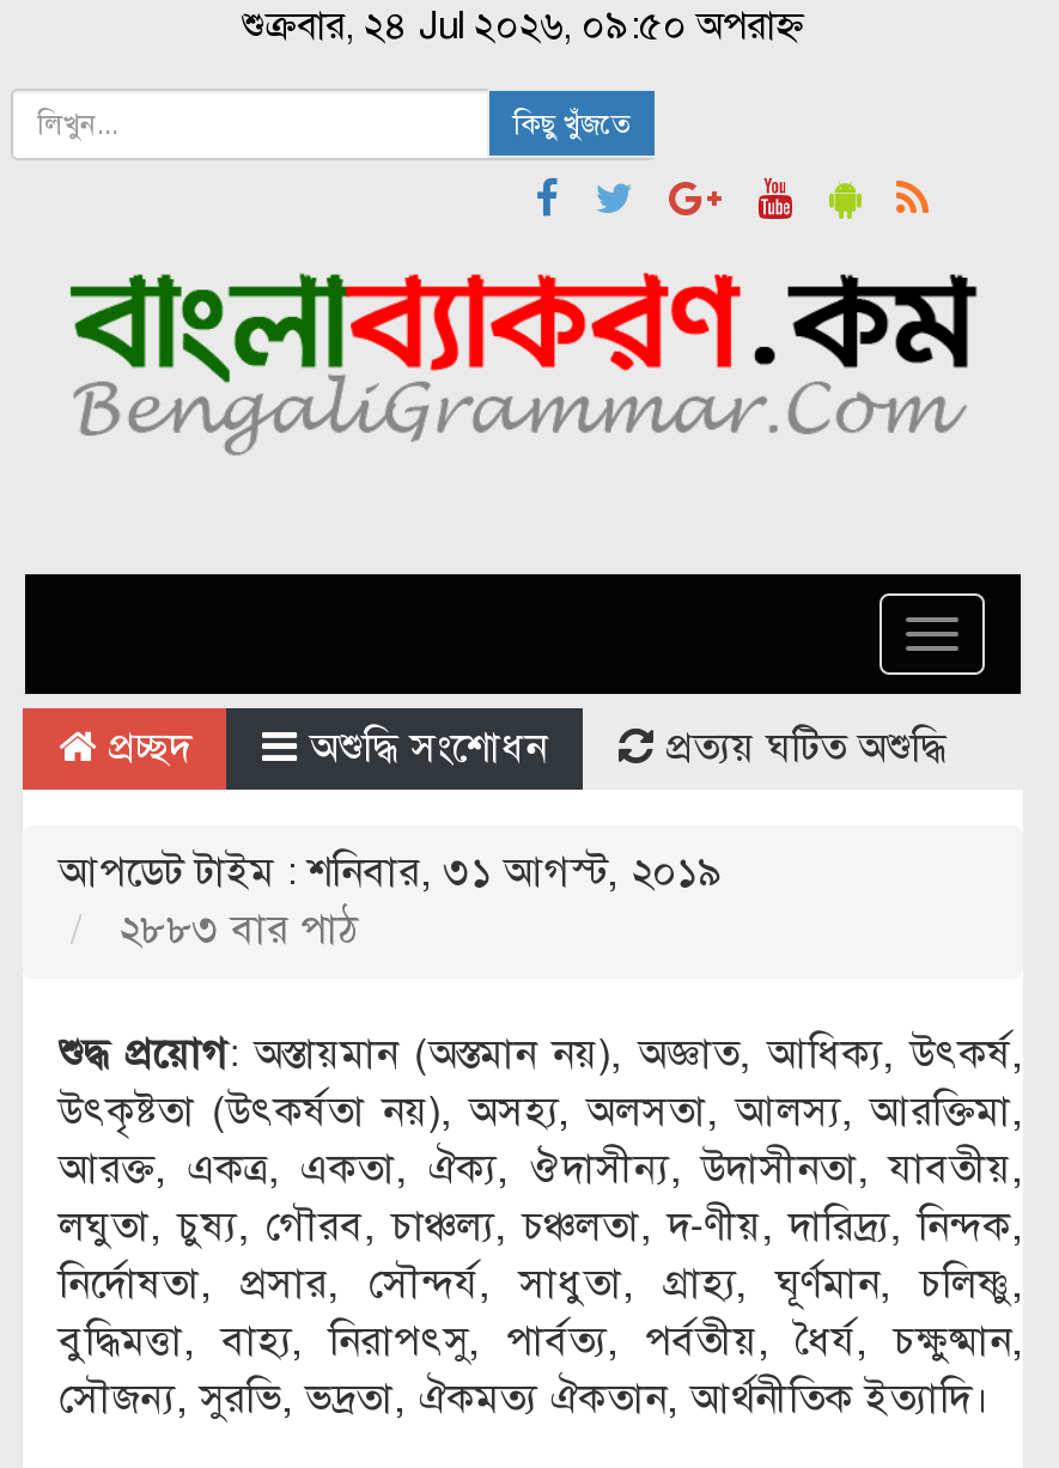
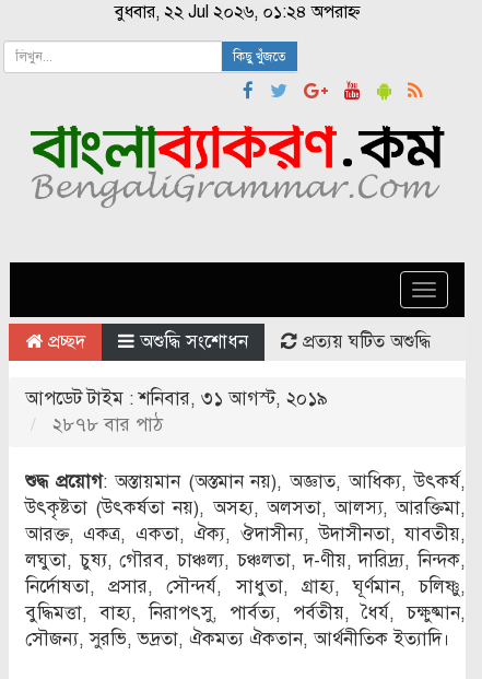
[242,2,804,50] শুক্রবার, ২৪ Jul ২০২৬, ০৯:৫০ অপরাহ্ন -> [114,1,360,23] বুধবার, ২২ Jul ২০২৬, ০১:২৪ অপরাহ্ন
[106,904,360,954] ২৮৮৩ বার পাঠ -> [47,413,163,436] ২৮৭৮ বার পাঠ

